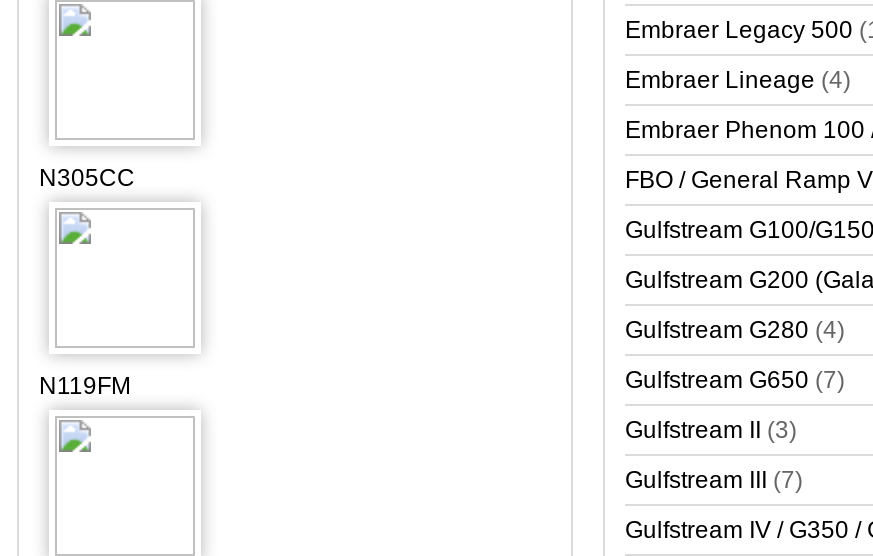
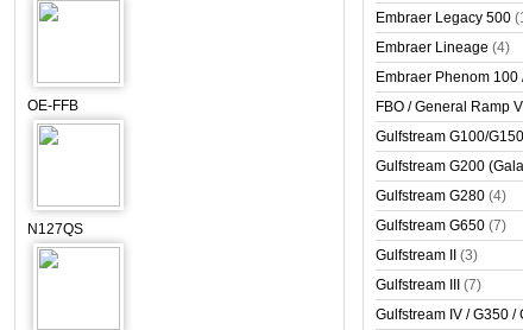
[39,164,135,192] N305CC -> [27,97,78,114] OE-FFB
[39,372,131,400] N119FM -> [27,221,83,237] N127QS

